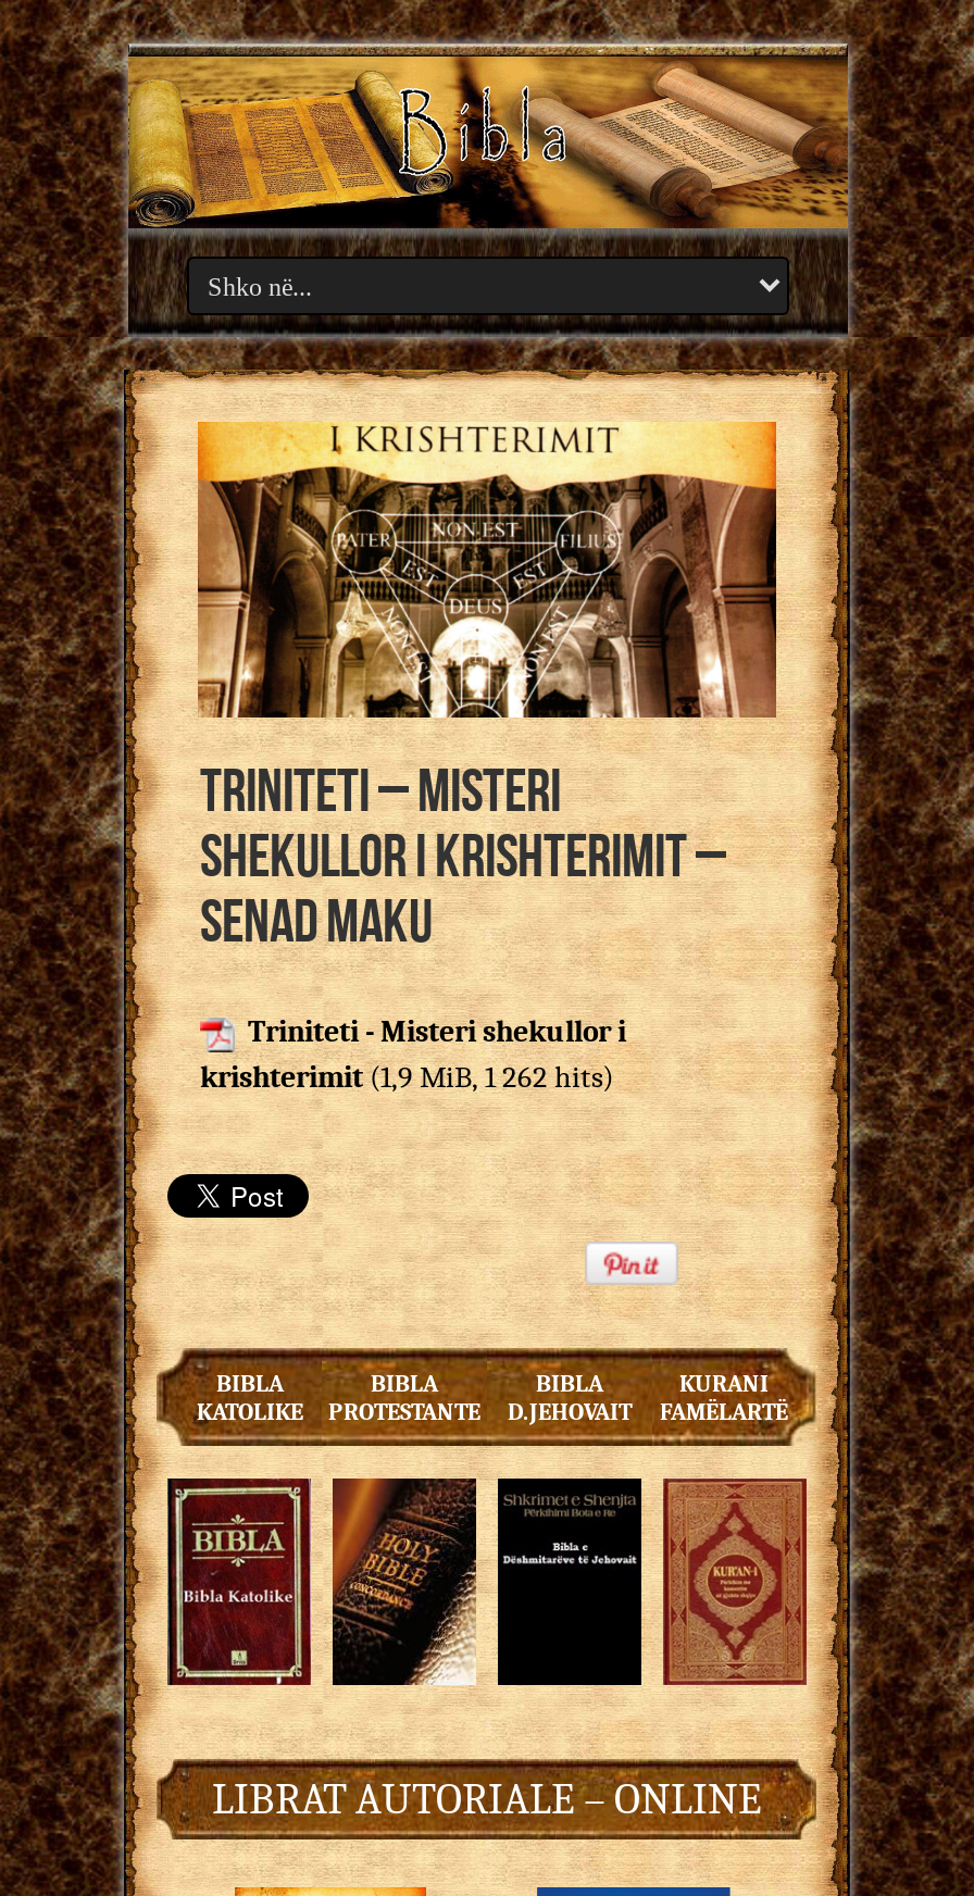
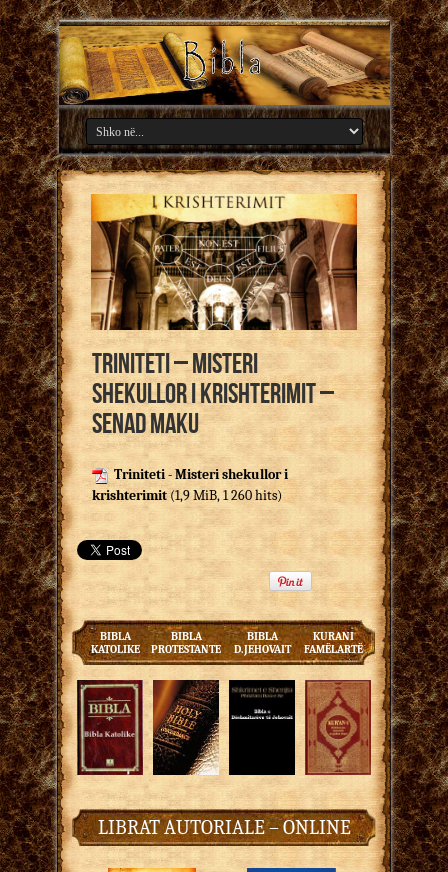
[200,1059,613,1096] krishterimit (1,9 MiB, 1 262 hits) -> [92,487,282,504] krishterimit (1,9 MiB, 1 260 hits)

